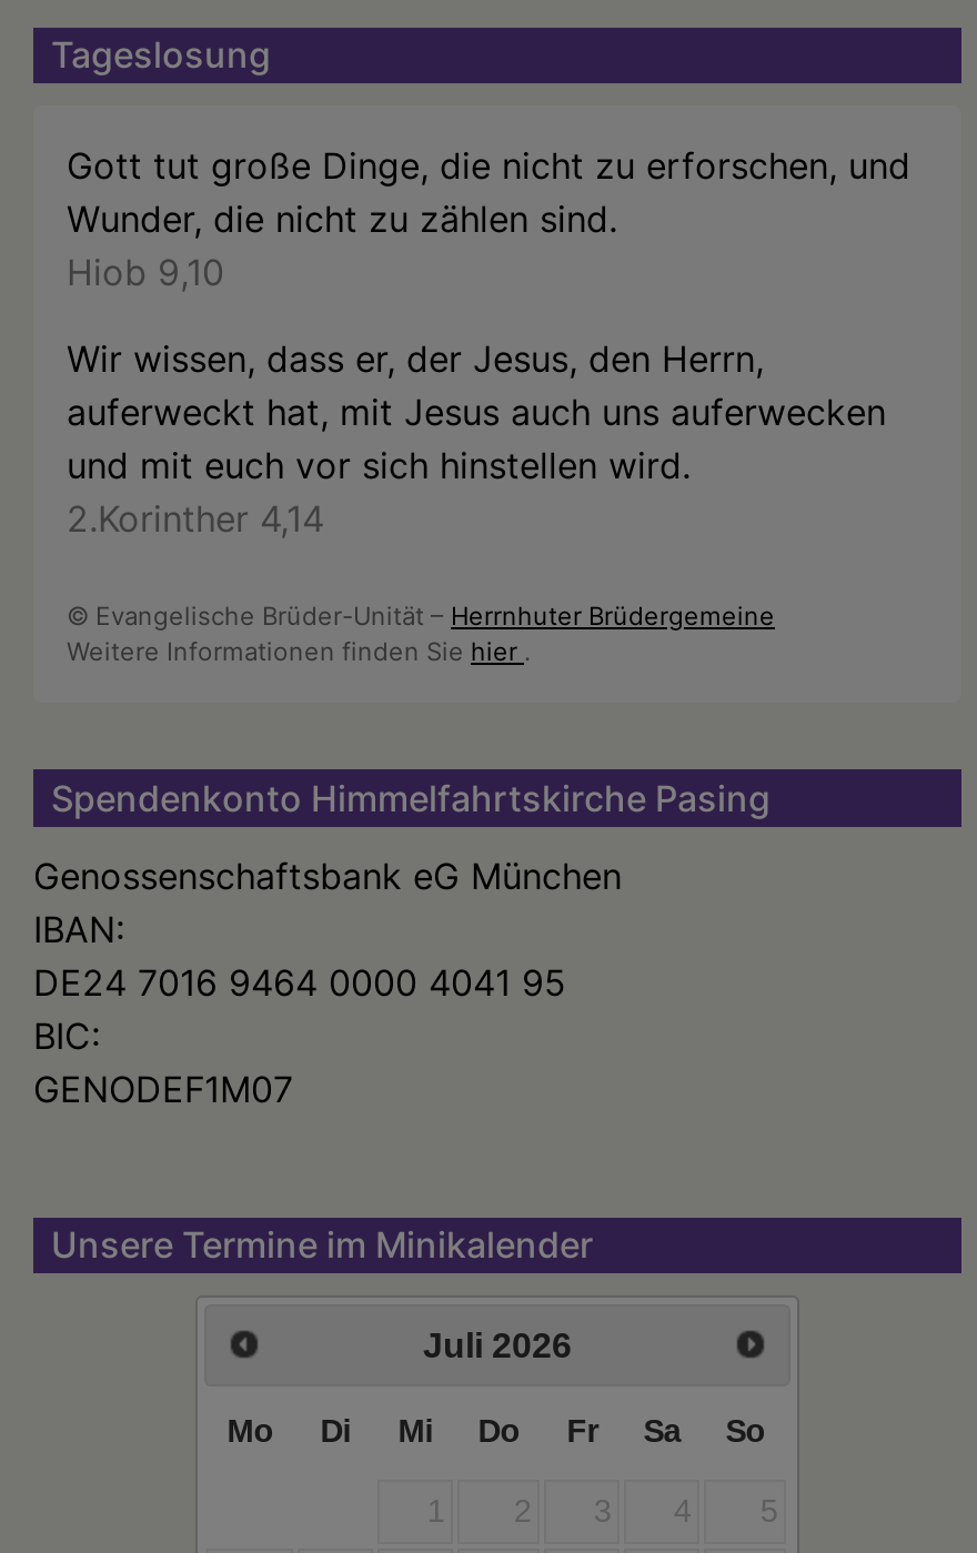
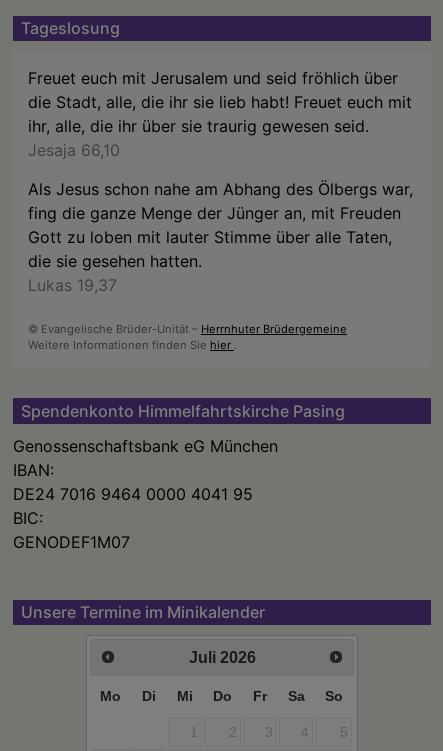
[67,144,910,295] Gott tut große Dinge, die nicht zu erforschen, und | Wunder, die nicht zu zählen sind. | Hiob 9,10 -> [28,68,412,160] Freuet euch mit Jerusalem und seid fröhlich über | die Stadt, alle, die ihr sie lieb habt! Freuet euch mit | ihr, alle, die ihr über sie traurig gewesen seid. | Jesaja 66,10
[67,337,886,541] Wir wissen, dass er, der Jesus, den Herrn, | auferweckt hat, mit Jesus auch uns auferwecken | und mit euch vor sich hinstellen wird. | 2.Korinther 4,14 -> [28,179,413,295] Als Jesus schon nahe am Abhang des Ölbergs war, | fing die ganze Menge der Jünger an, mit Freuden | Gott zu loben mit lauter Stimme über alle Taten, | die sie gesehen hatten. | Lukas 19,37

